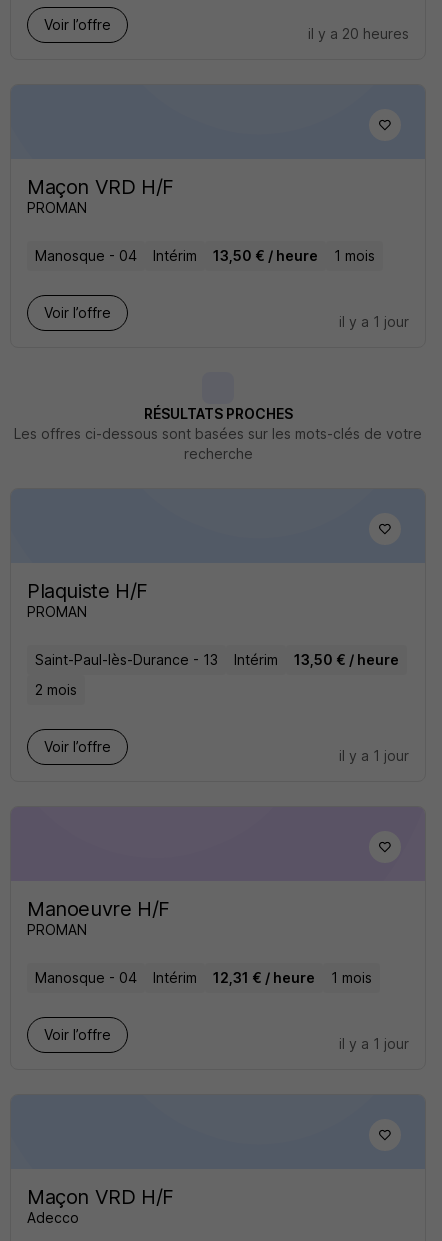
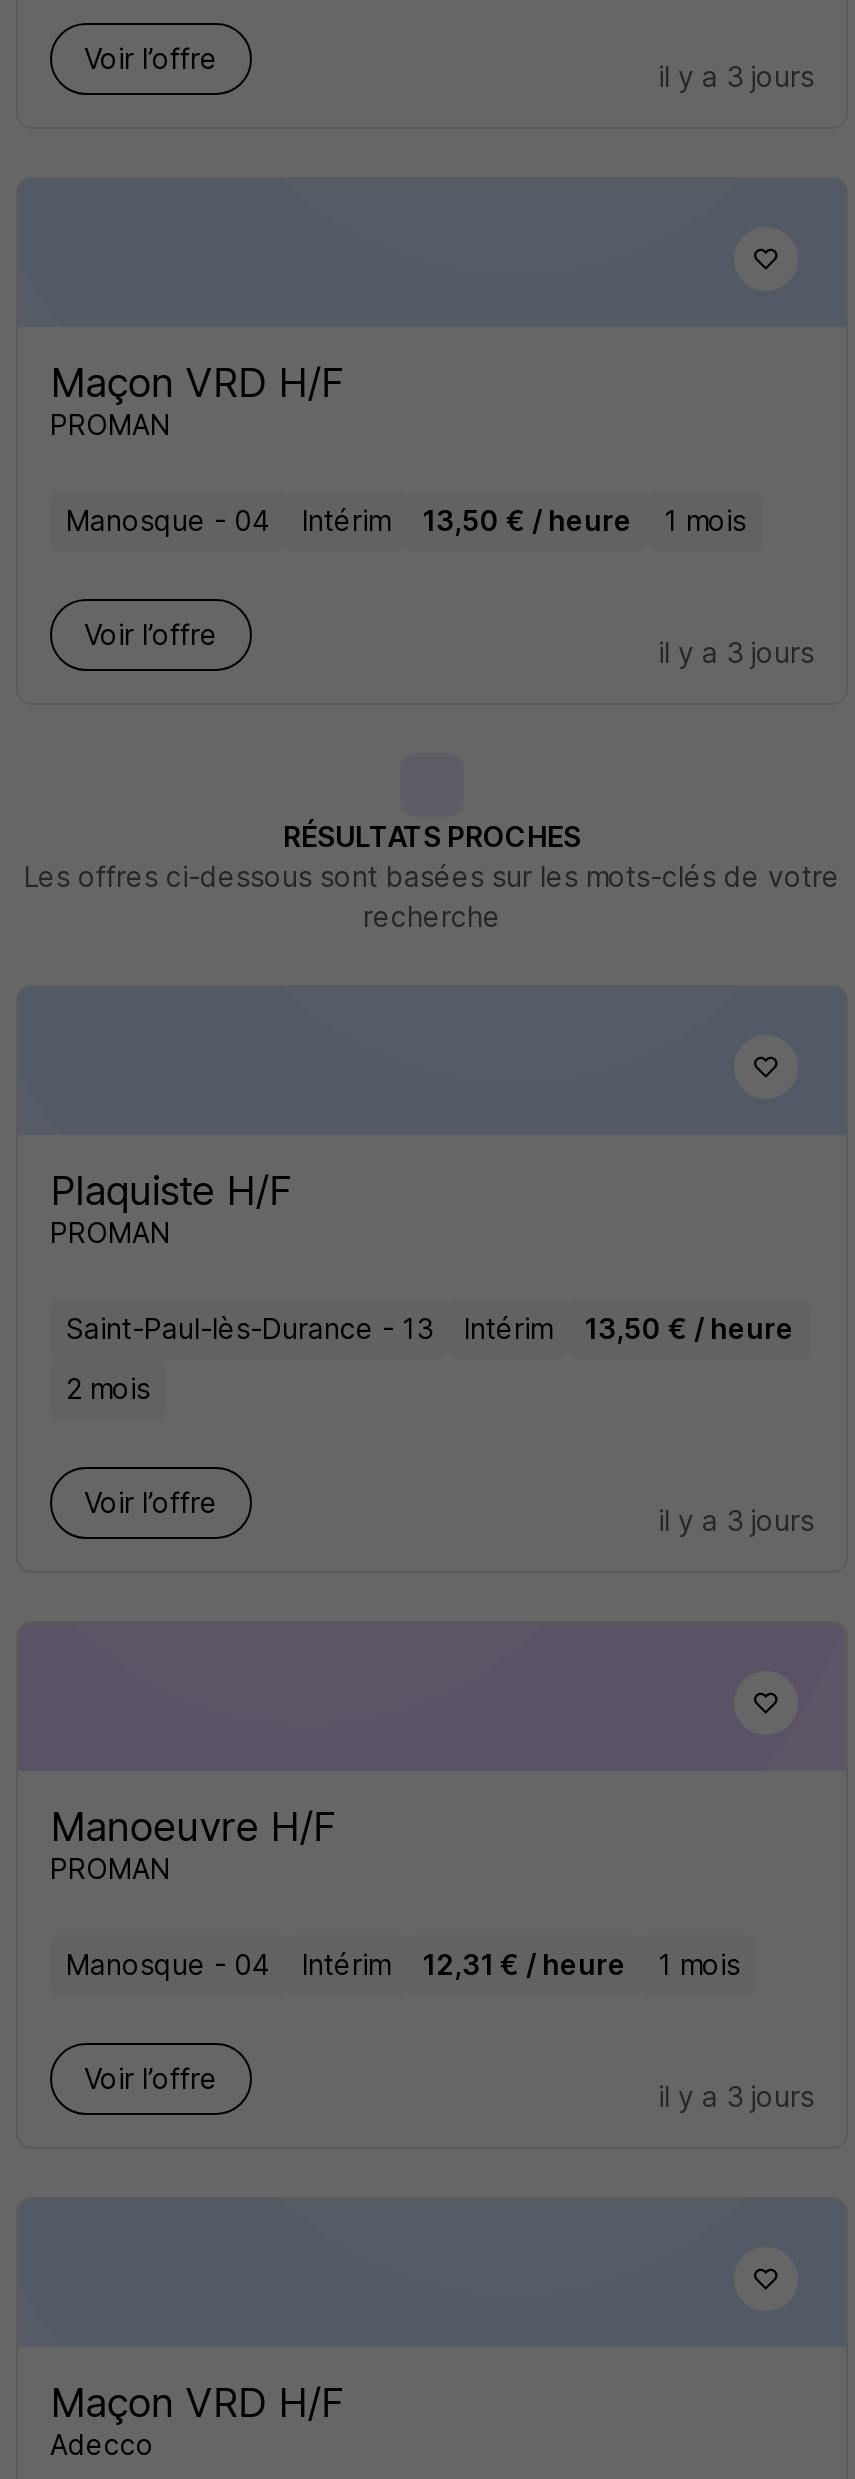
[308,25,409,42] il y a 20 heures -> [658,59,814,93] il y a 3 jours
[339,313,409,330] il y a 1 jour -> [658,635,814,669] il y a 3 jours
[339,747,409,764] il y a 1 jour -> [658,1503,814,1537] il y a 3 jours
[339,1035,409,1052] il y a 1 jour -> [658,2079,814,2113] il y a 3 jours

